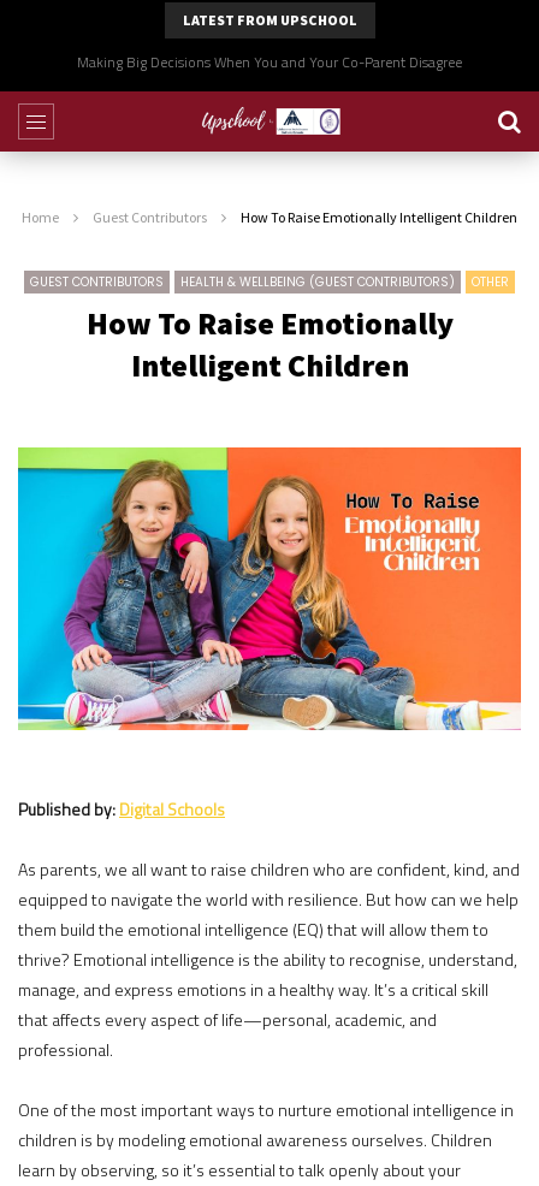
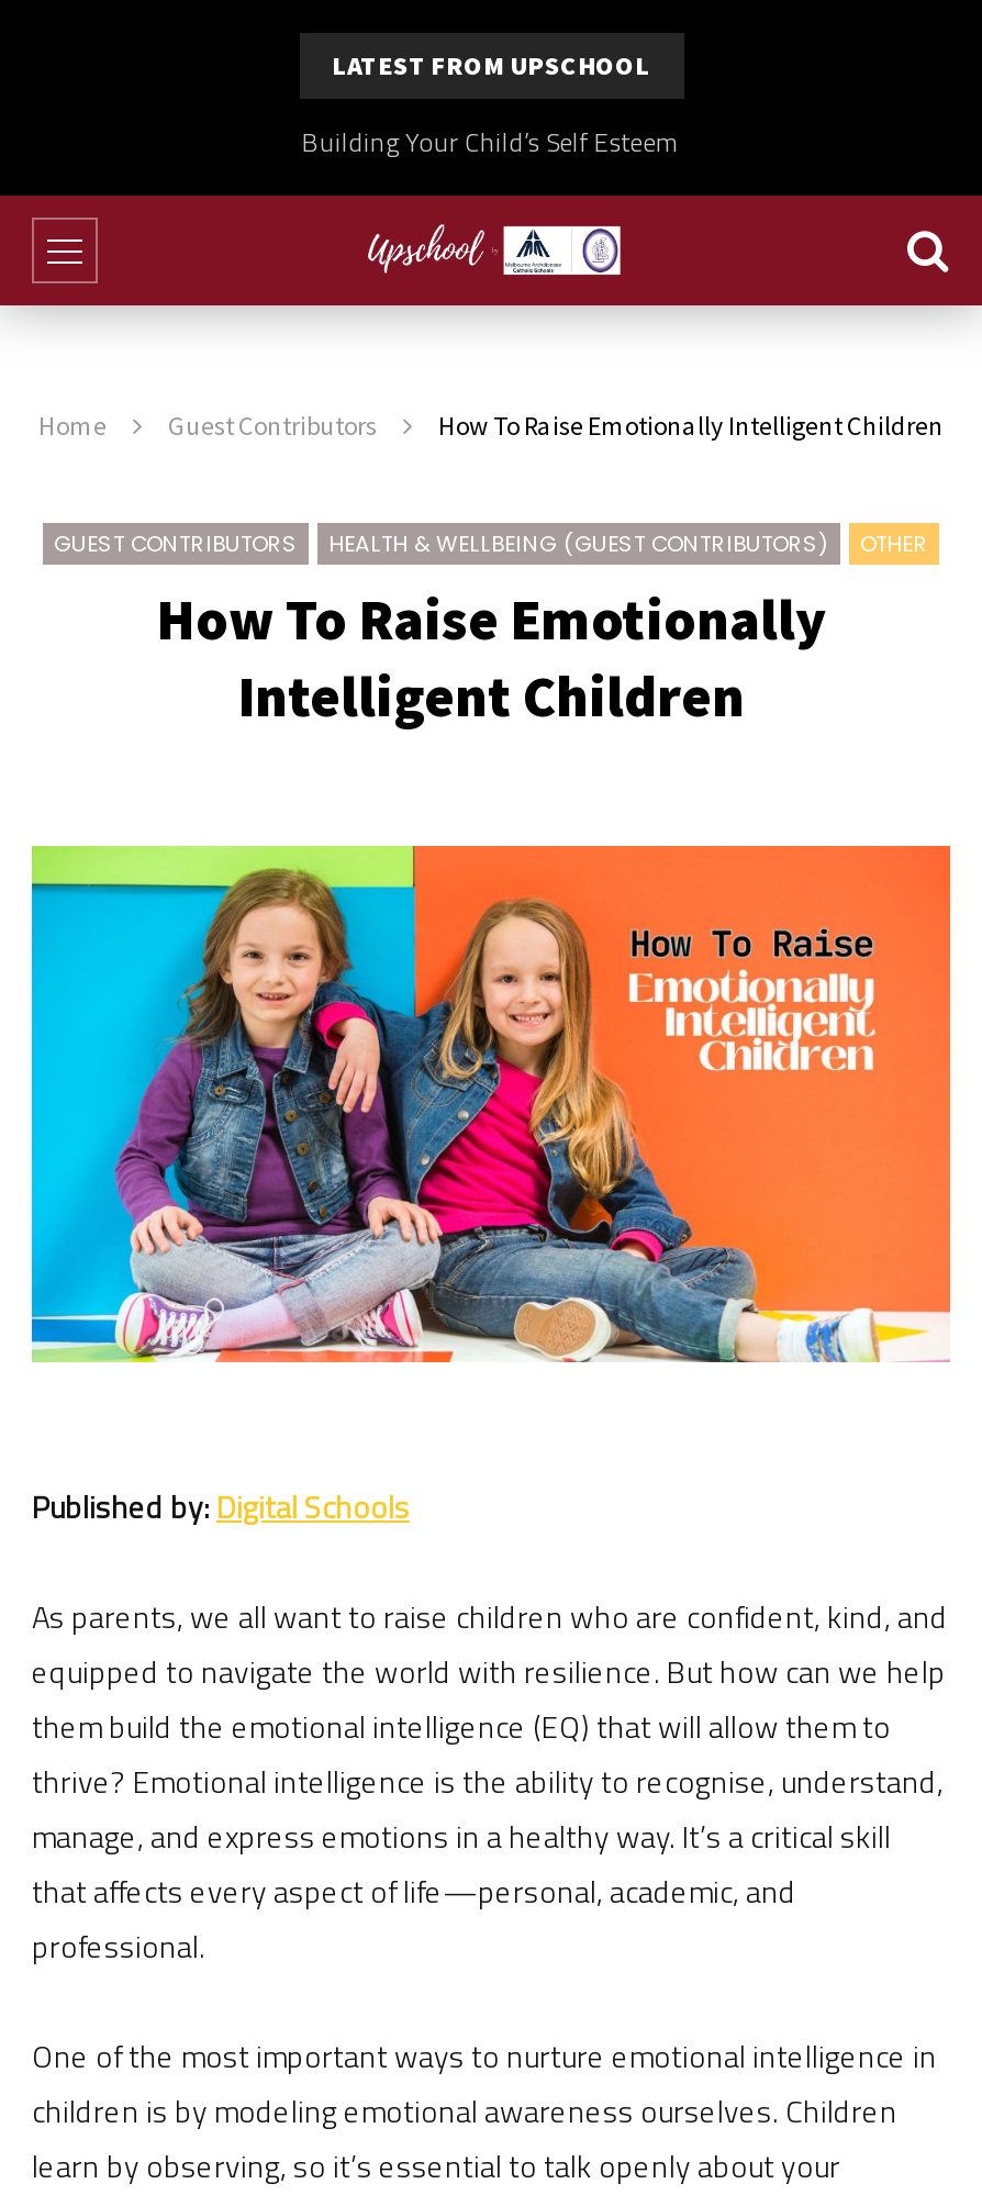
[77,51,462,73] Making Big Decisions When You and Your Co-Parent Disagree -> [302,121,680,163] Building Your Child’s Self Esteem

